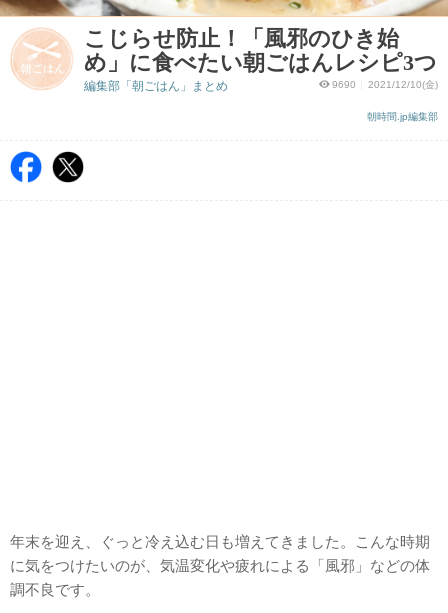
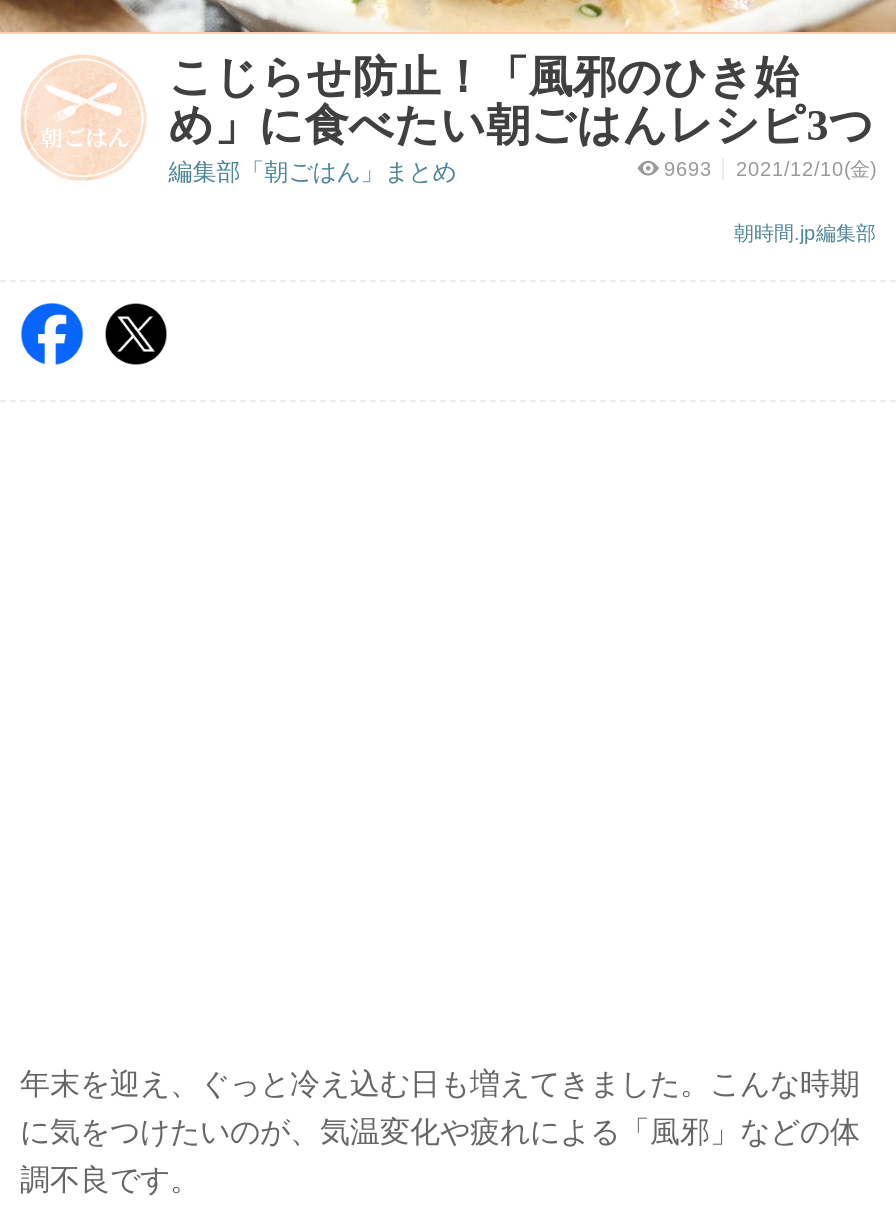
[332,79,438,90] 9690 2021/12/10(金) -> [664,158,876,180] 9693 2021/12/10(金)

